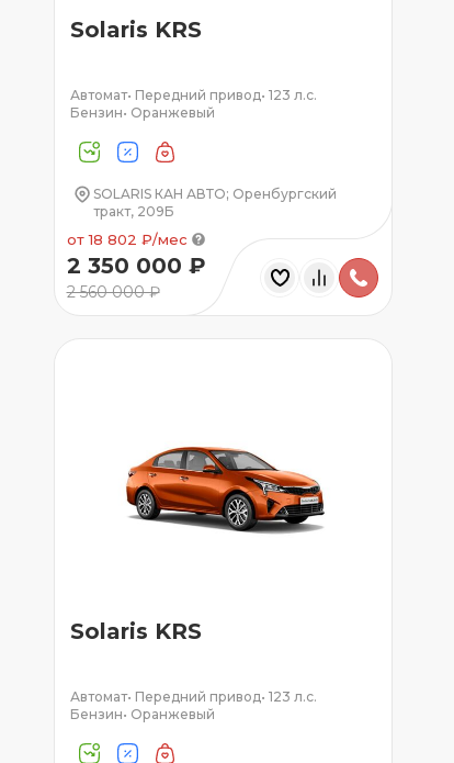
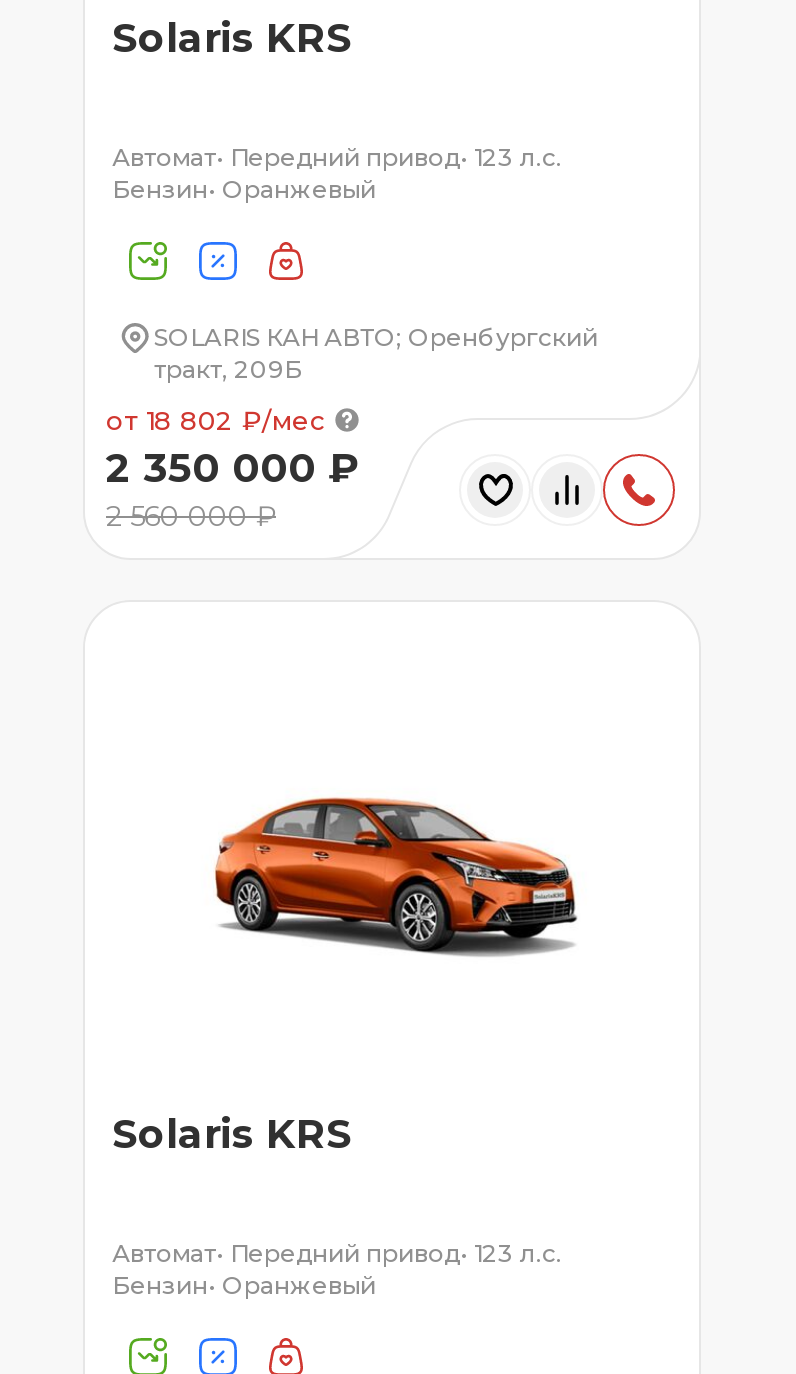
[339,258,378,298] [image] -> [605,456,673,524] [image]

